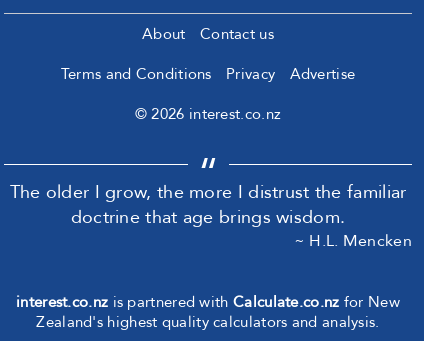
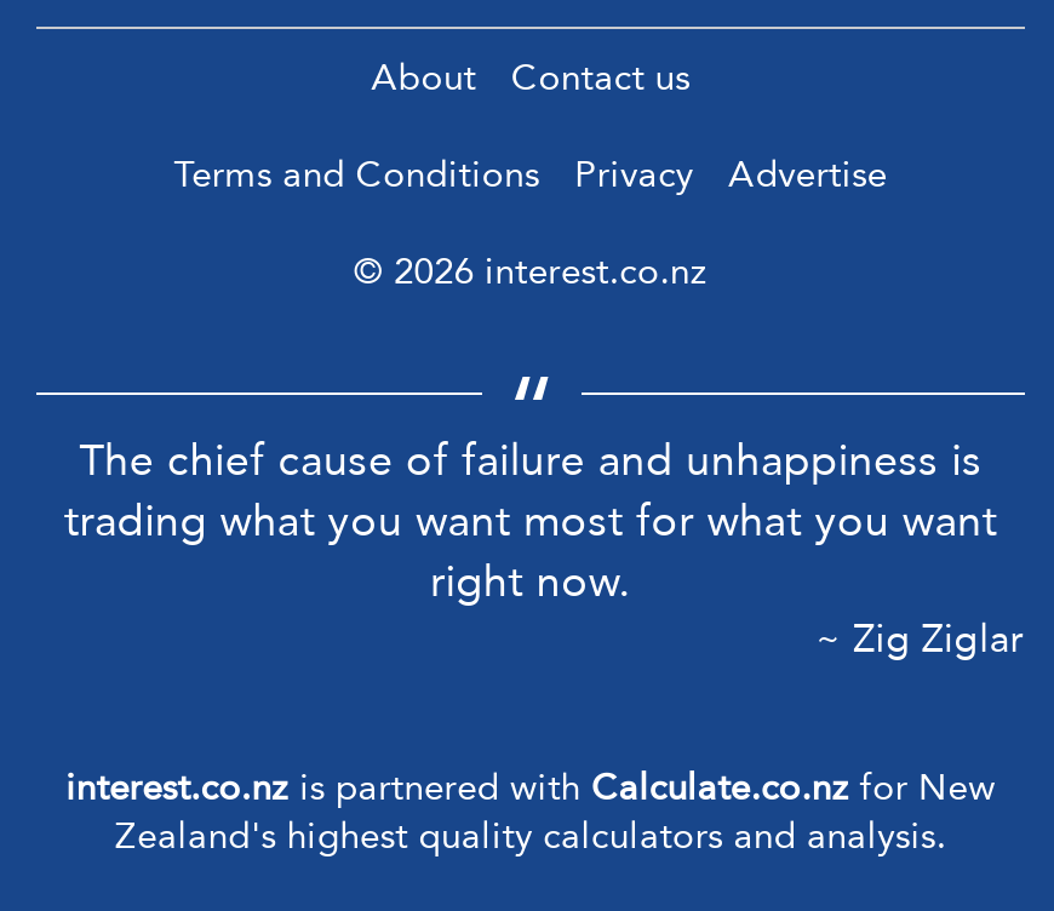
[9,180,412,252] The older I grow, the more I distrust the familiar | doctrine that age brings wisdom. | ~ H.L. Mencken -> [64,431,1025,666] The chief cause of failure and unhappiness is | trading what you want most for what you want | right now. | ~ Zig Ziglar

